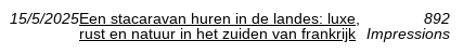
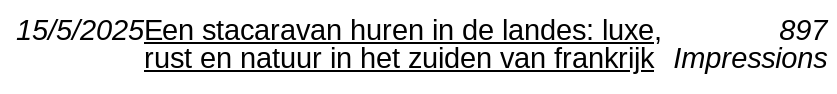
[424,10,450,27] 892 -> [779,14,827,46] 897

